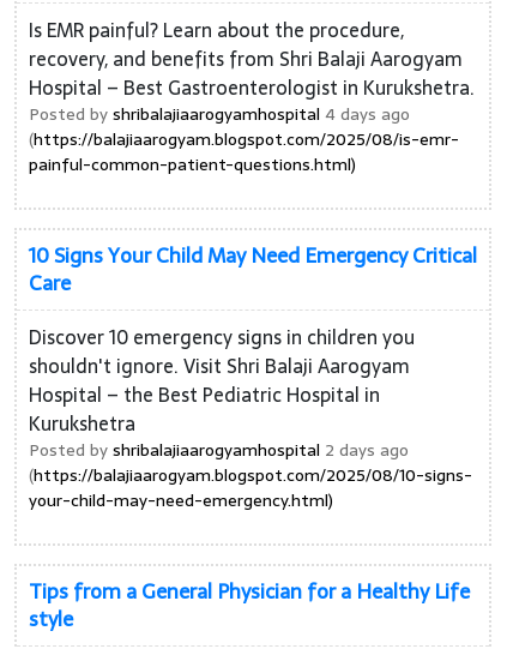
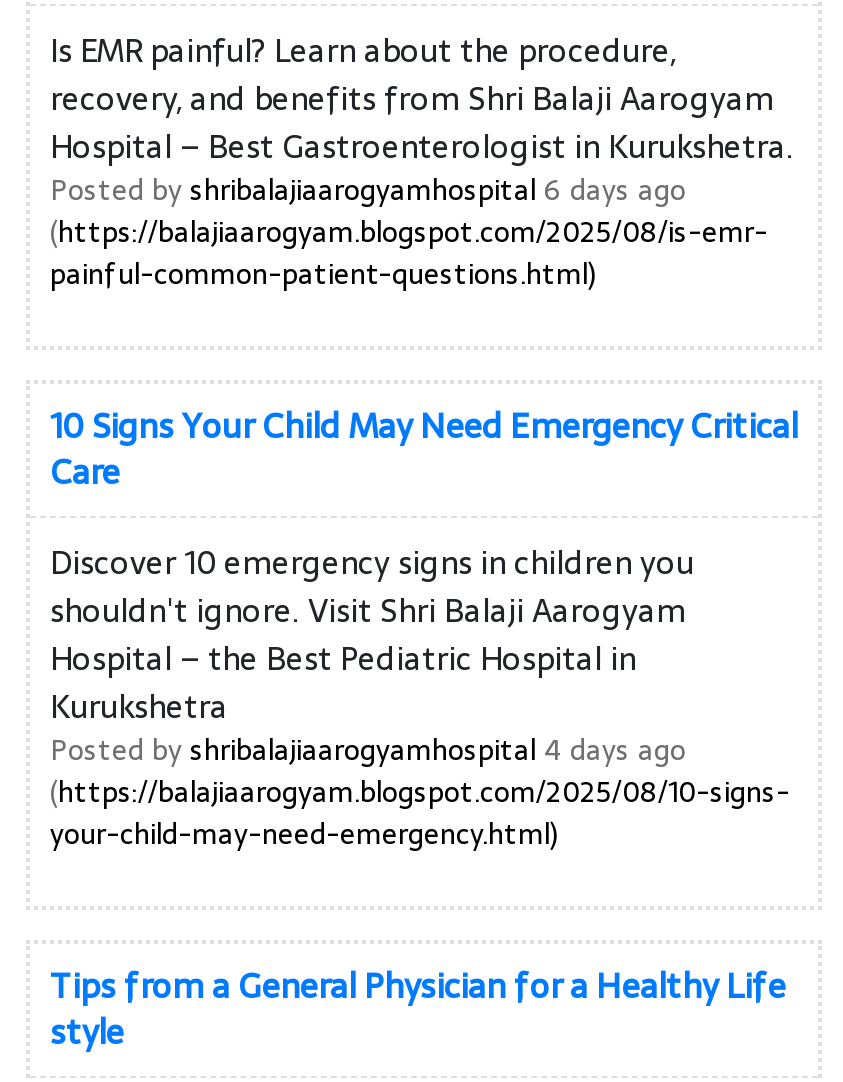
moved [29,101,410,127] -> [50,728,686,772]: Posted by shribalajiaarogyamhospital 4 days ago
none -> [50,168,686,212] Posted by shribalajiaarogyamhospital 6 days ago
[29,437,409,463] Posted by shribalajiaarogyamhospital 2 days ago -> none

